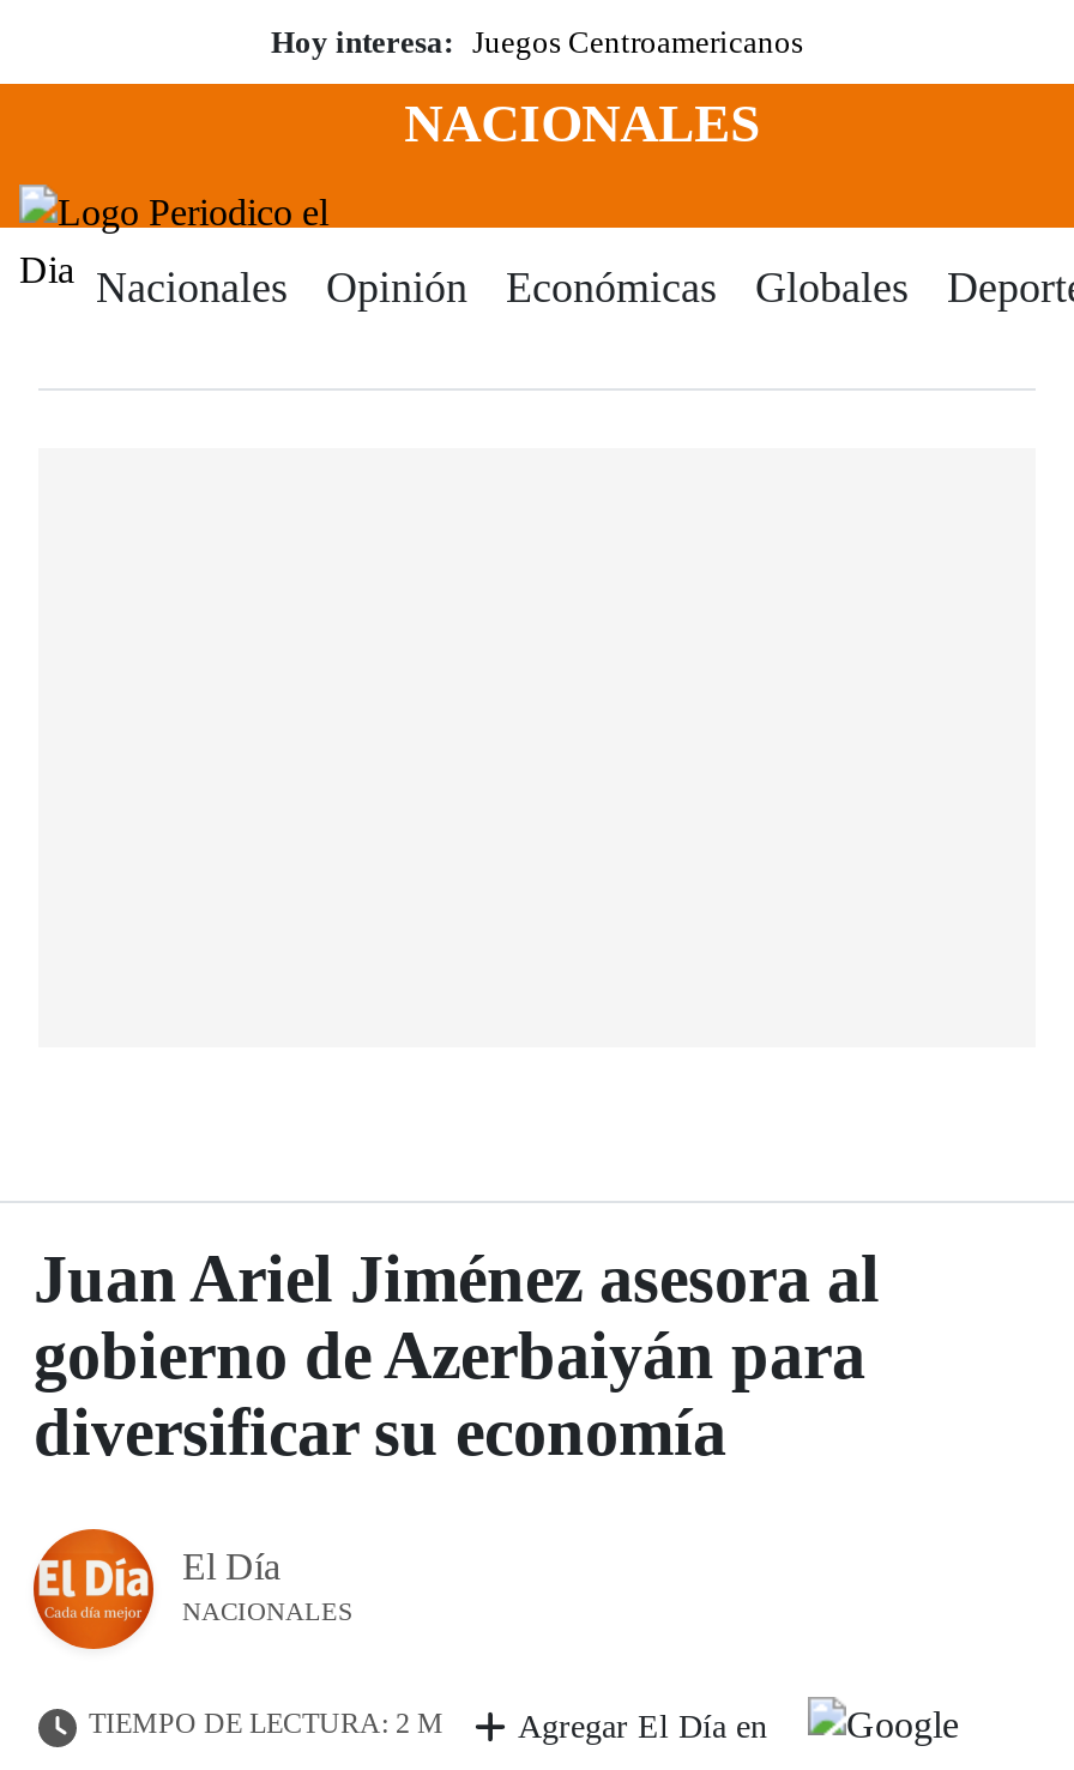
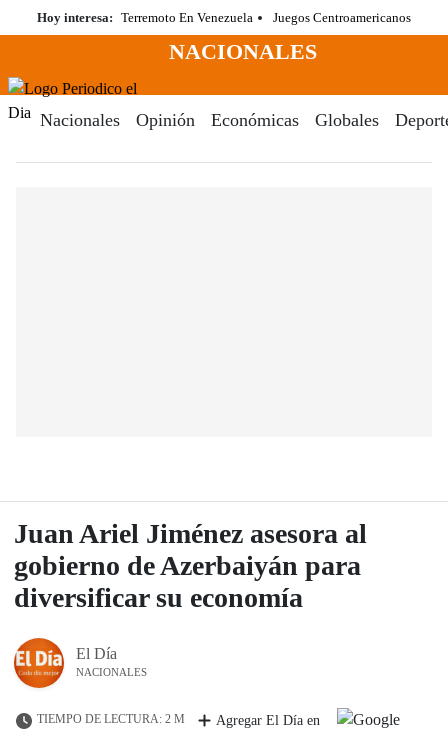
[271,24,803,60] Hoy interesa: Juegos Centroamericanos -> [37,10,411,25] Hoy interesa: Terremoto En Venezuela | Juegos Centroamericanos

